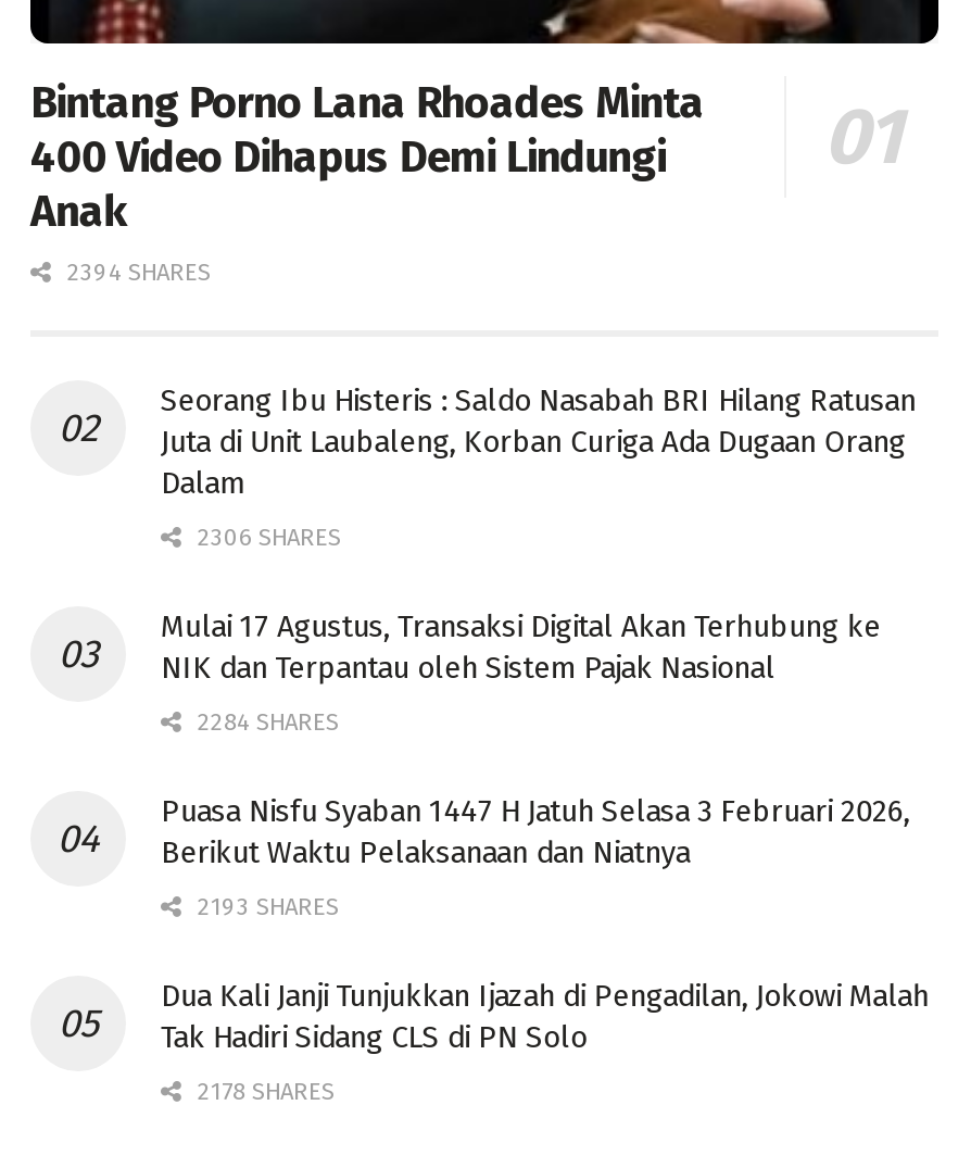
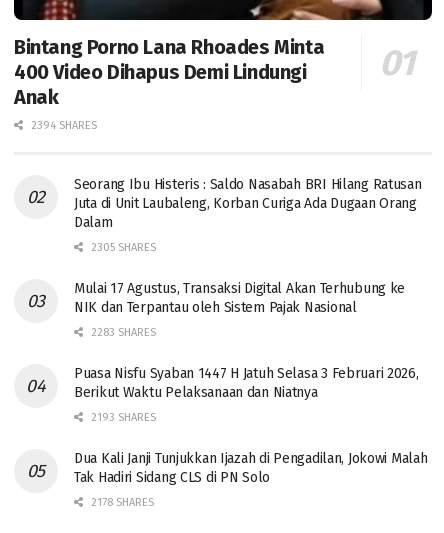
[191,525,341,553] 2306 SHARES -> [88,241,156,254] 2305 SHARES
[191,709,339,738] 2284 SHARES -> [88,326,156,339] 2283 SHARES

